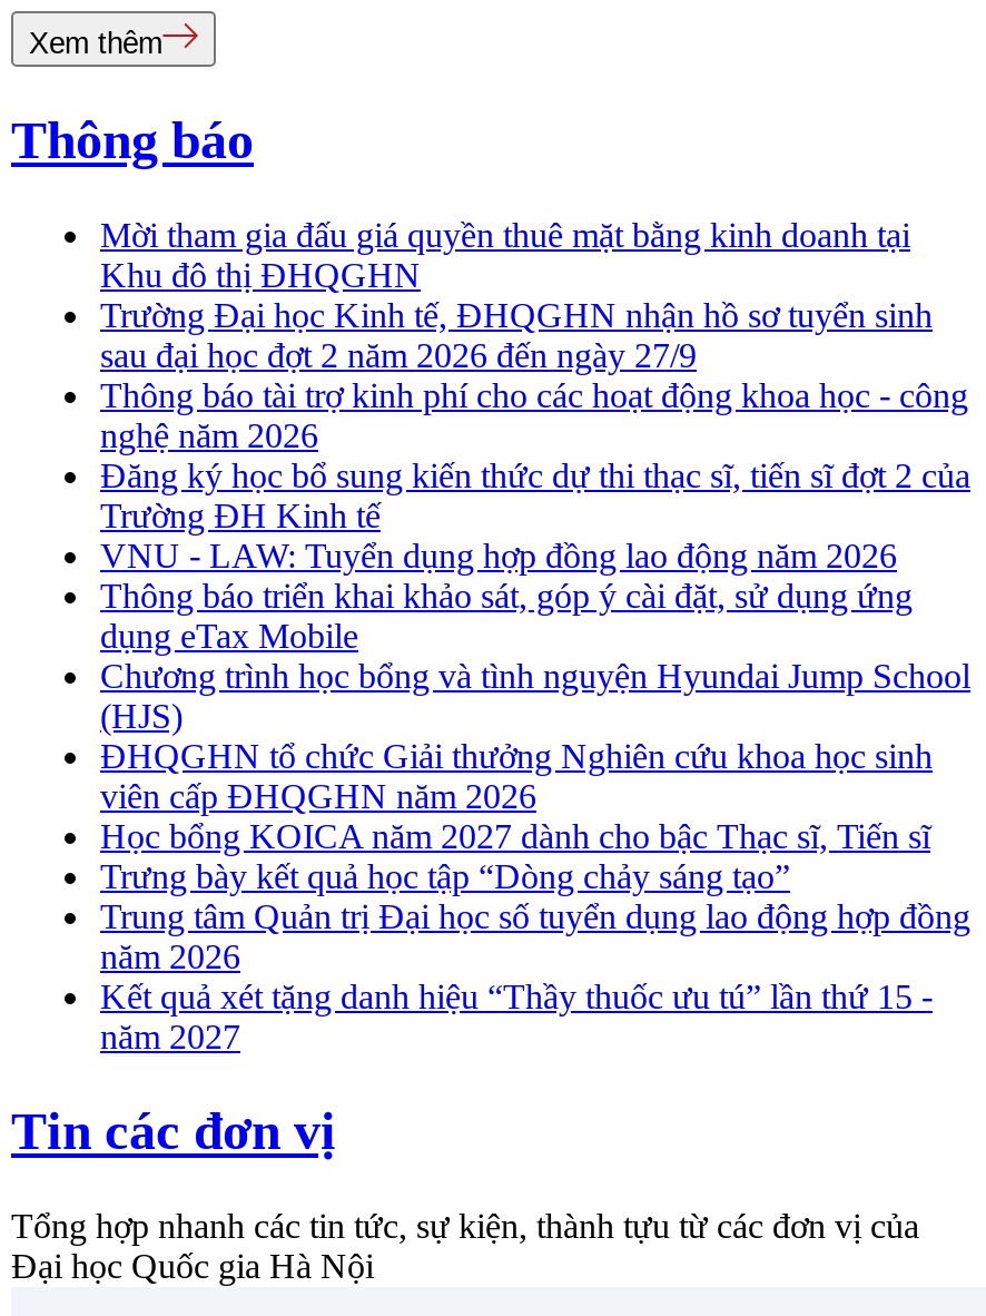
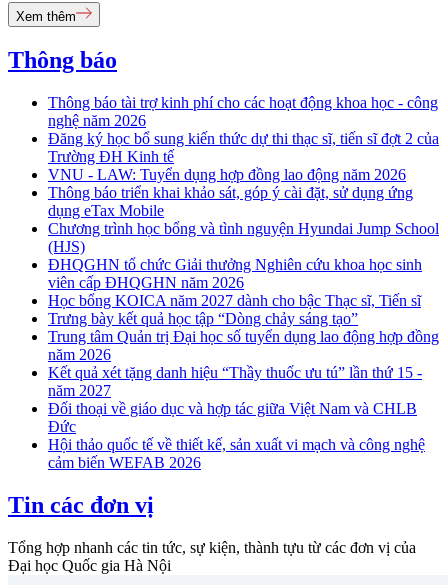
[100,216,933,375] Mời tham gia đấu giá quyền thuê mặt bằng kinh doanh tại | Khu đô thị ĐHQGHN | Trường Đại học Kinh tế, ĐHQGHN nhận hồ sơ tuyển sinh | sau đại học đợt 2 năm 2026 đến ngày 27/9 -> none
moved [100,377,970,1056] -> [48,94,439,399]: Thông báo tài trợ kinh phí cho các hoạt động khoa học - công | nghệ năm 2026 | Đăng ký học bổ sung kiến thức dự thi thạc sĩ, tiến sĩ đợt 2 của | ... | Kết quả xét tặng danh hiệu “Thầy thuốc ưu tú” lần thứ 15 - | năm 2027
none -> [48,400,425,471] Đối thoại về giáo dục và hợp tác giữa Việt Nam và CHLB | Đức | Hội thảo quốc tế về thiết kế, sản xuất vi mạch và công nghệ | cảm biến WEFAB 2026

